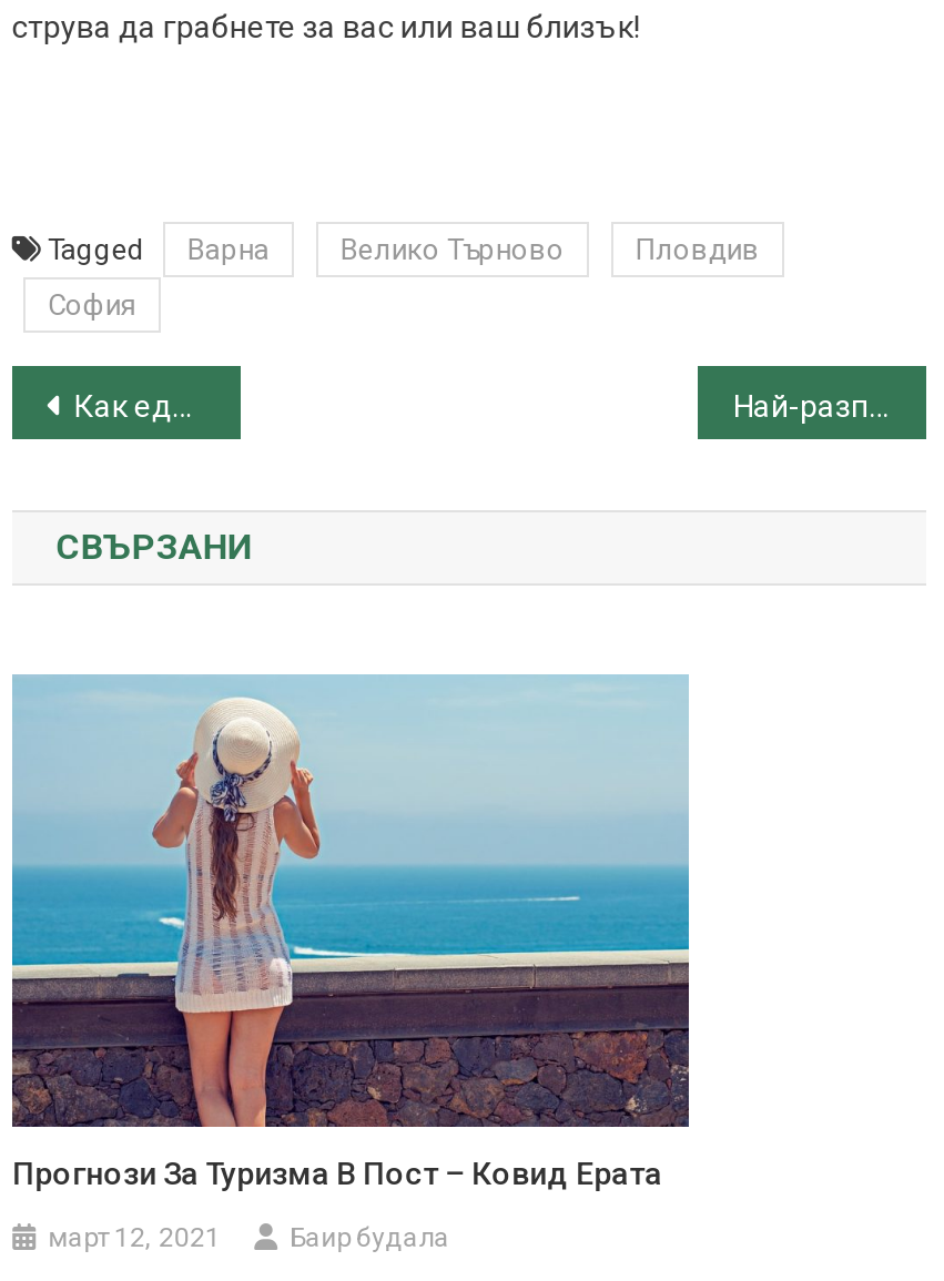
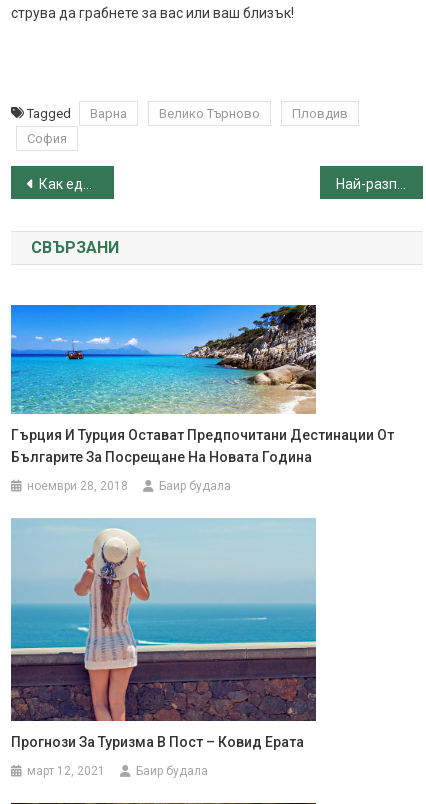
none -> [11,304,394,493] [image] | Гърция И Турция Остават Предпочитани Дестинации От | Българите За Посрещане На Новата Година | ноември 28, 2018 | Баир будала

